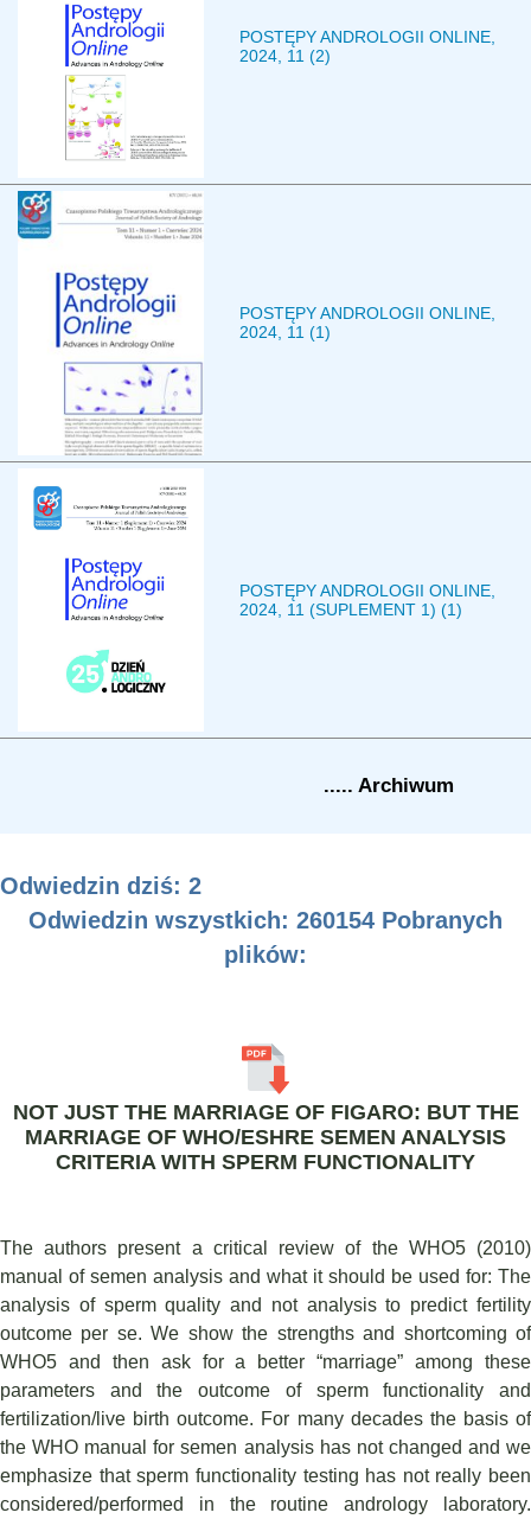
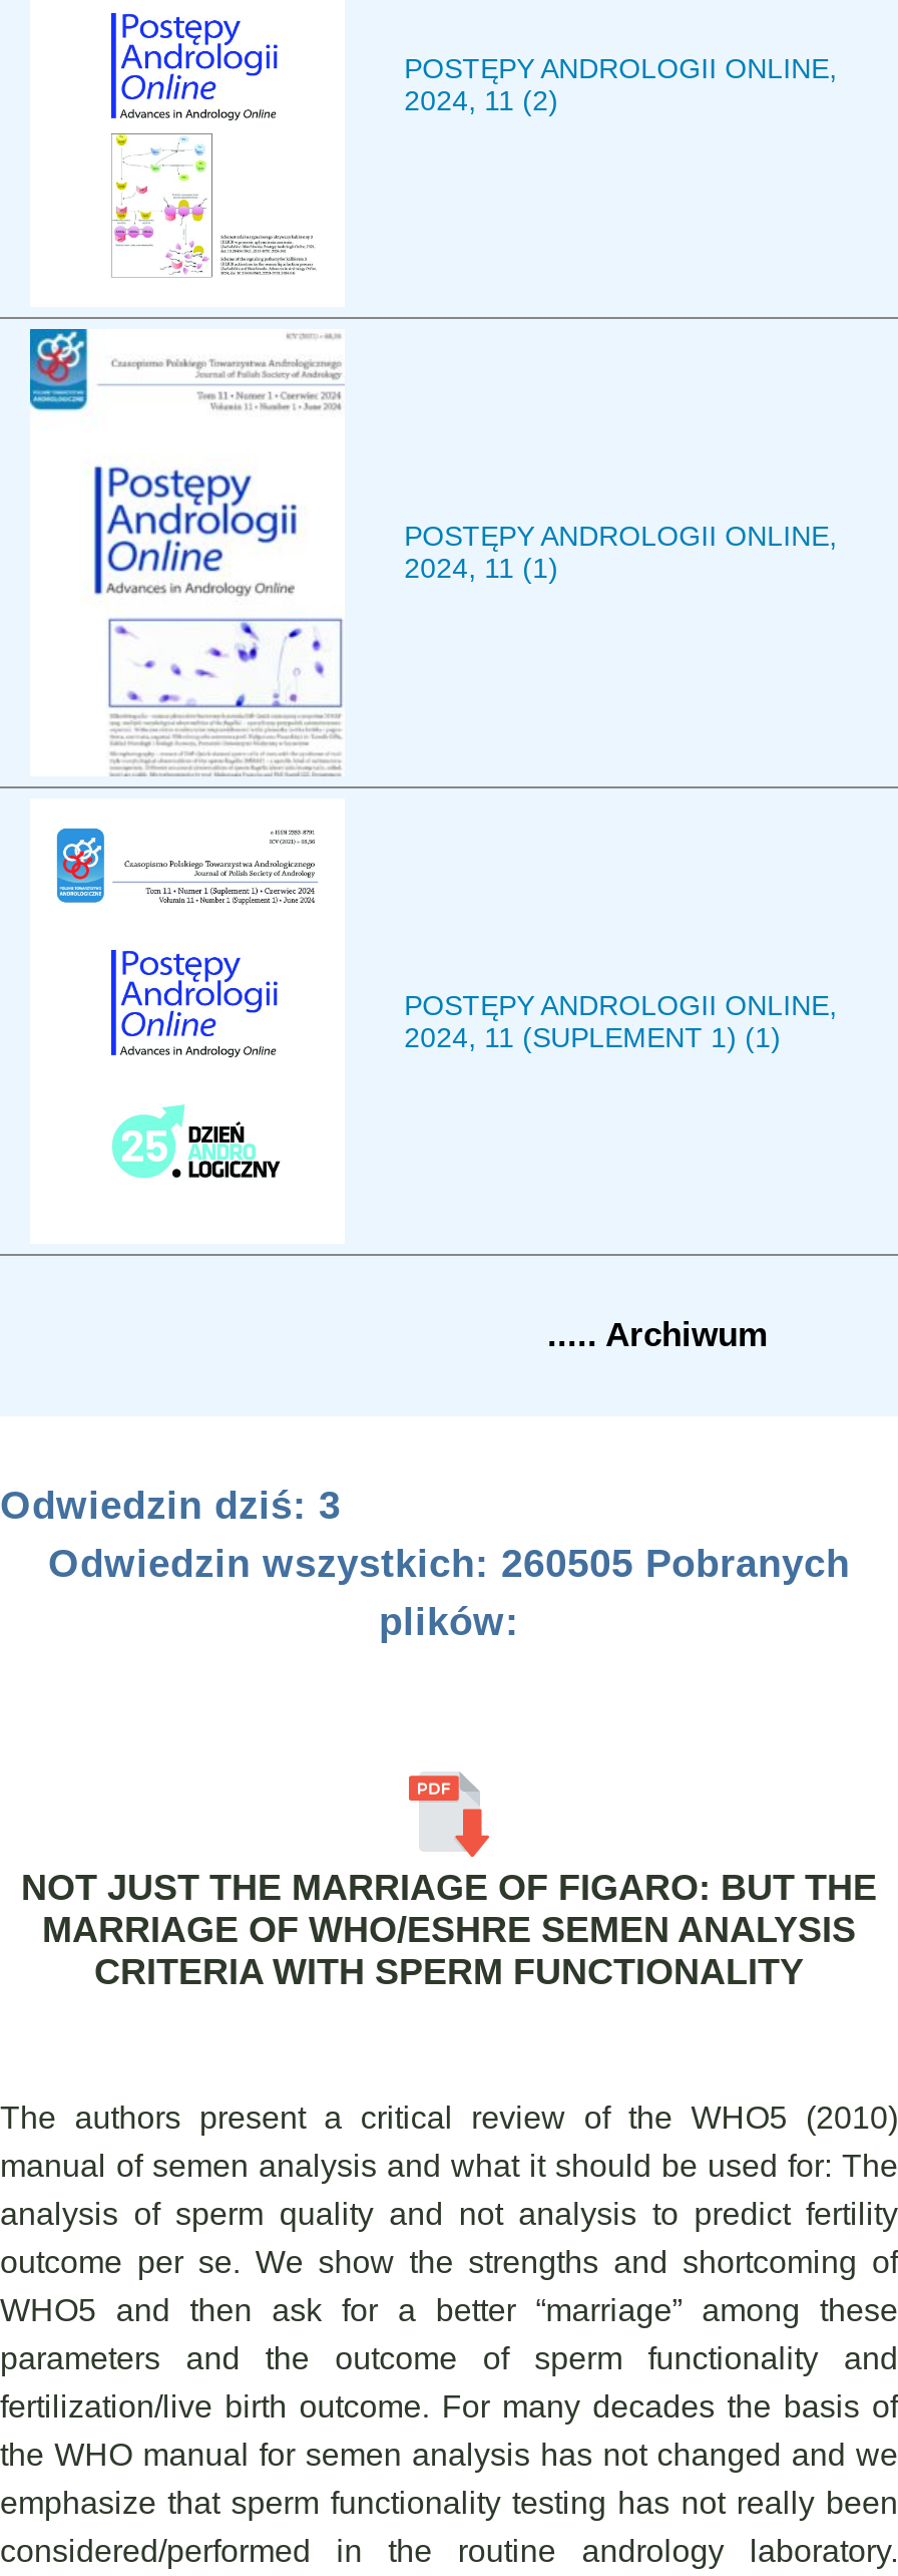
[0,872,201,898] Odwiedzin dziś: 2 -> [0,1482,341,1526] Odwiedzin dziś: 3
[28,907,503,933] Odwiedzin wszystkich: 260154 Pobranych -> [48,1540,850,1584] Odwiedzin wszystkich: 260505 Pobranych

